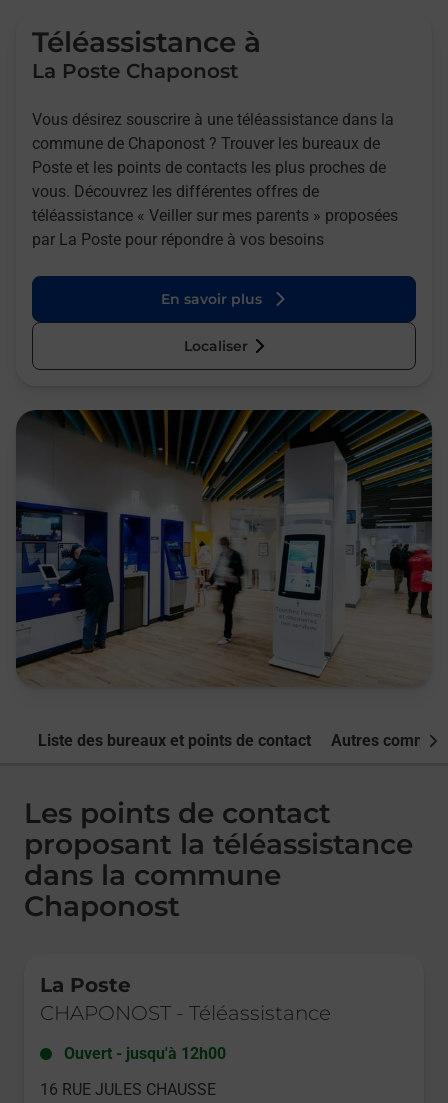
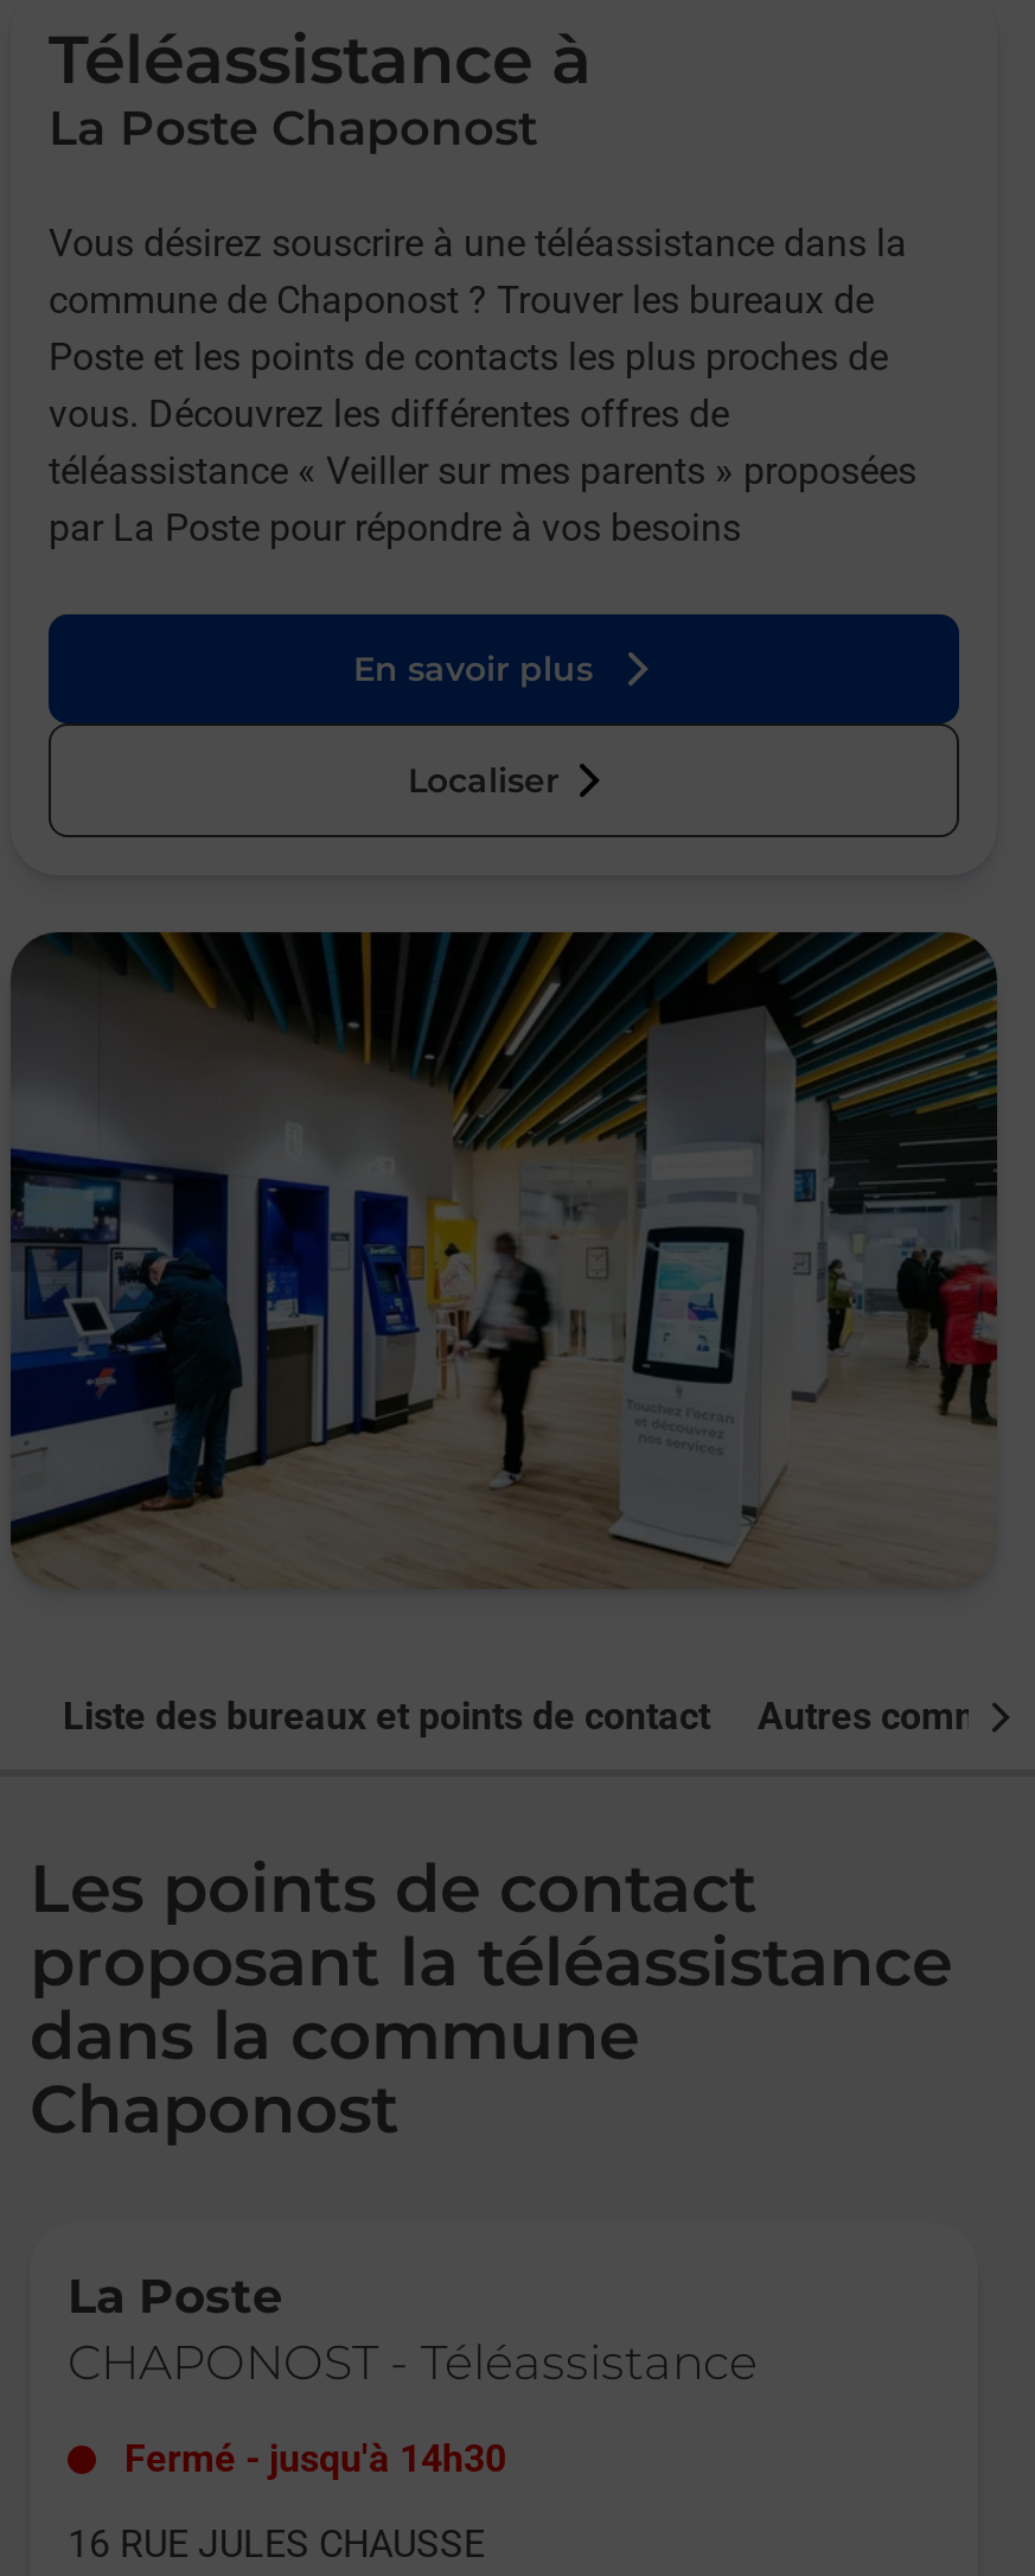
[64,1044,226,1063] Ouvert - jusqu'à 12h00 -> [124,2437,506,2482] Fermé - jusqu'à 14h30

